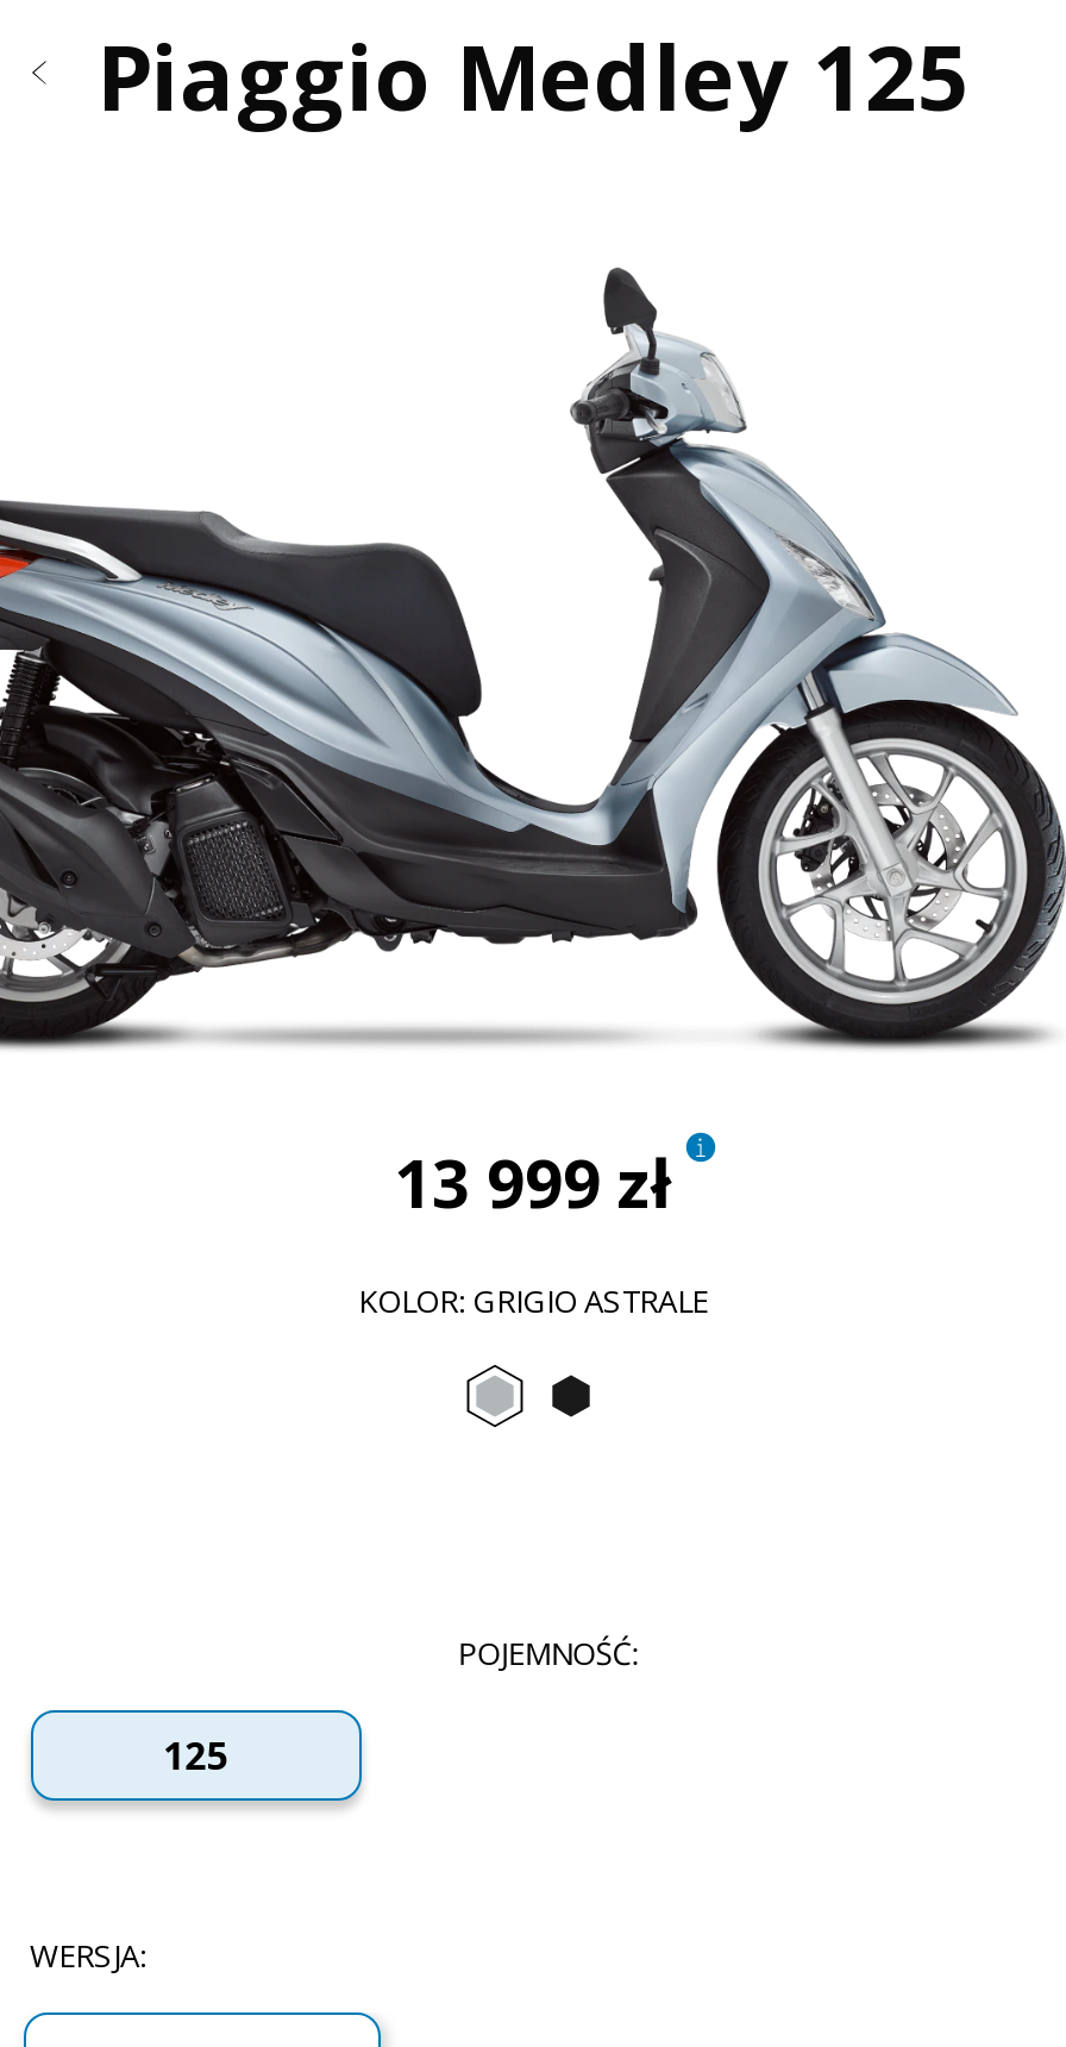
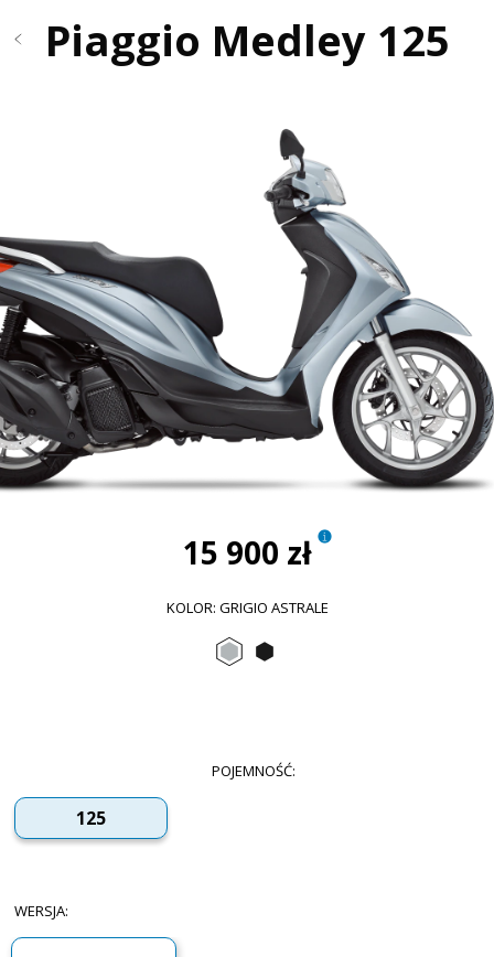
[394,1137,672,1227] 13 999 zł -> [182,532,312,573] 15 900 zł

